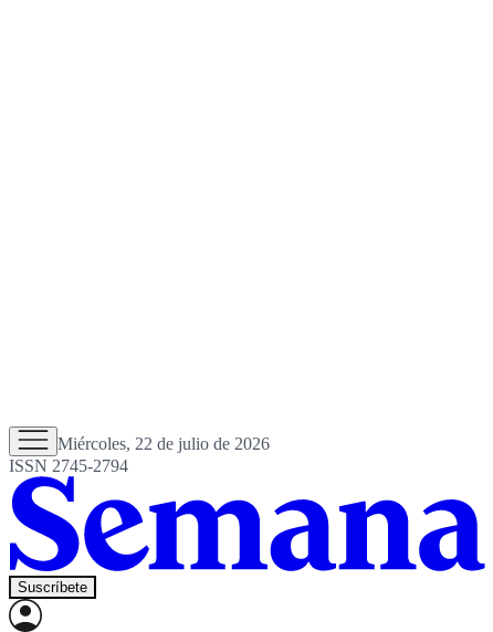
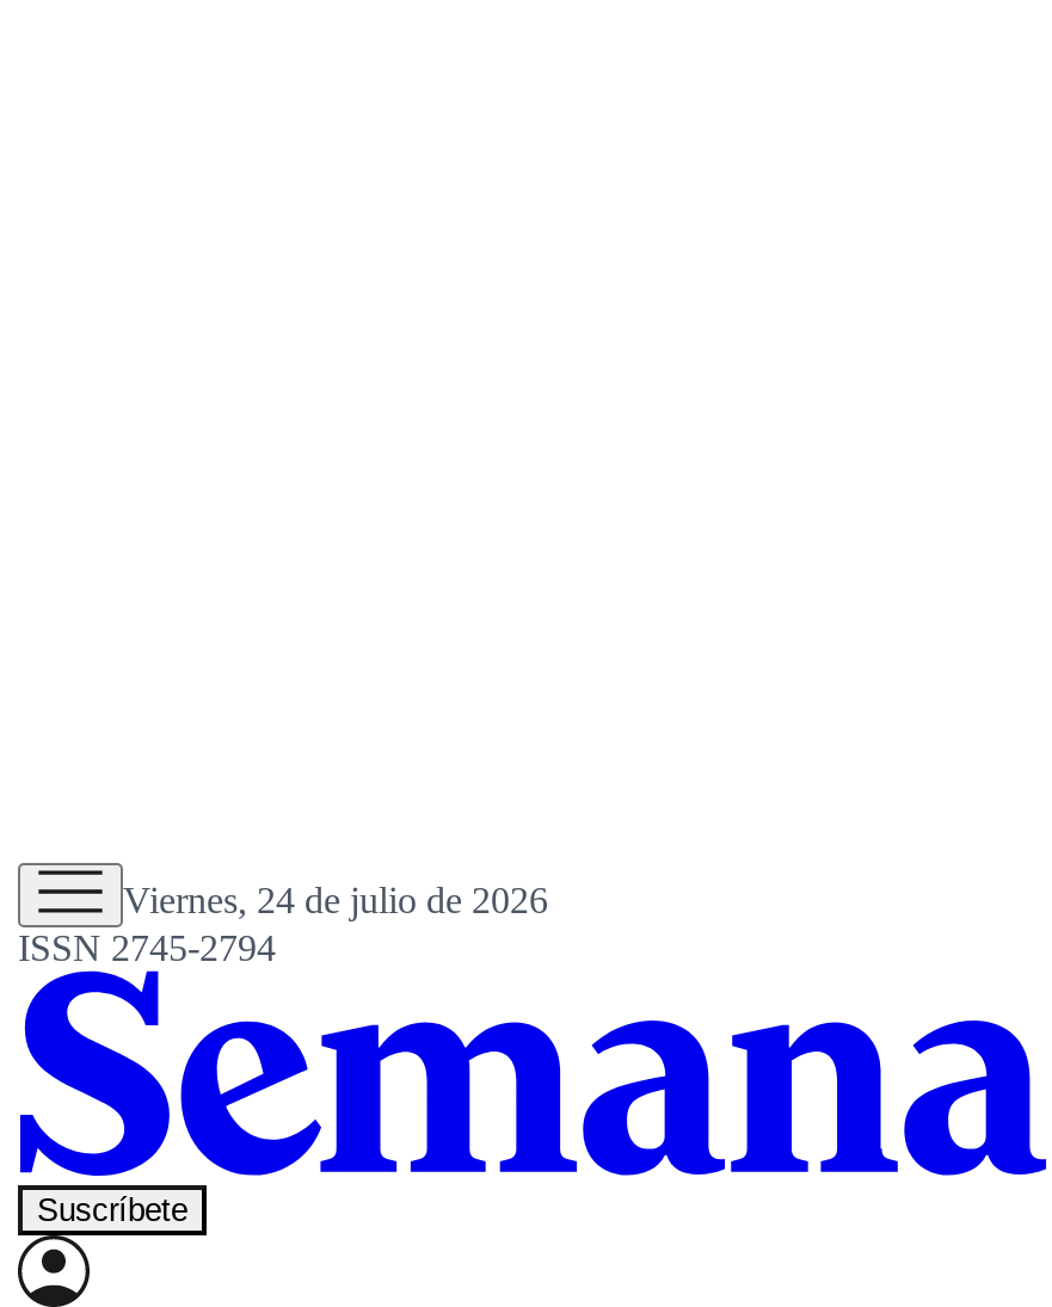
[57,434,270,453] Miércoles, 22 de julio de 2026 -> [123,880,548,920] Viernes, 24 de julio de 2026

